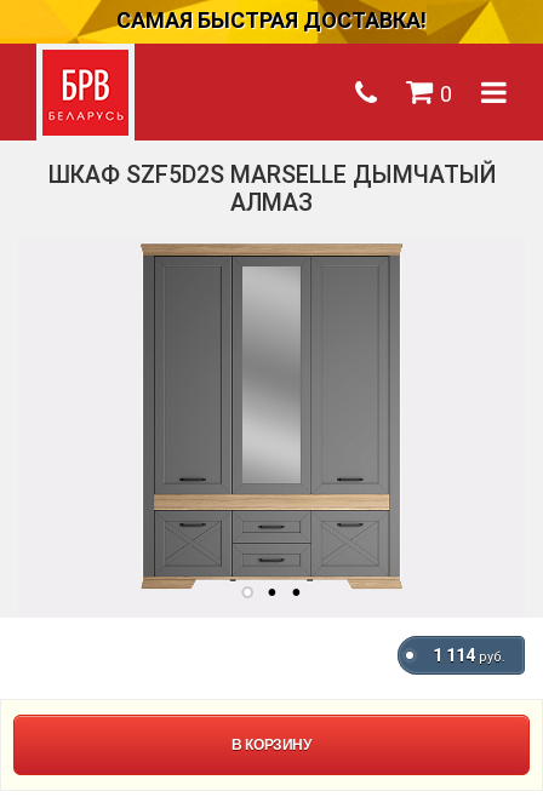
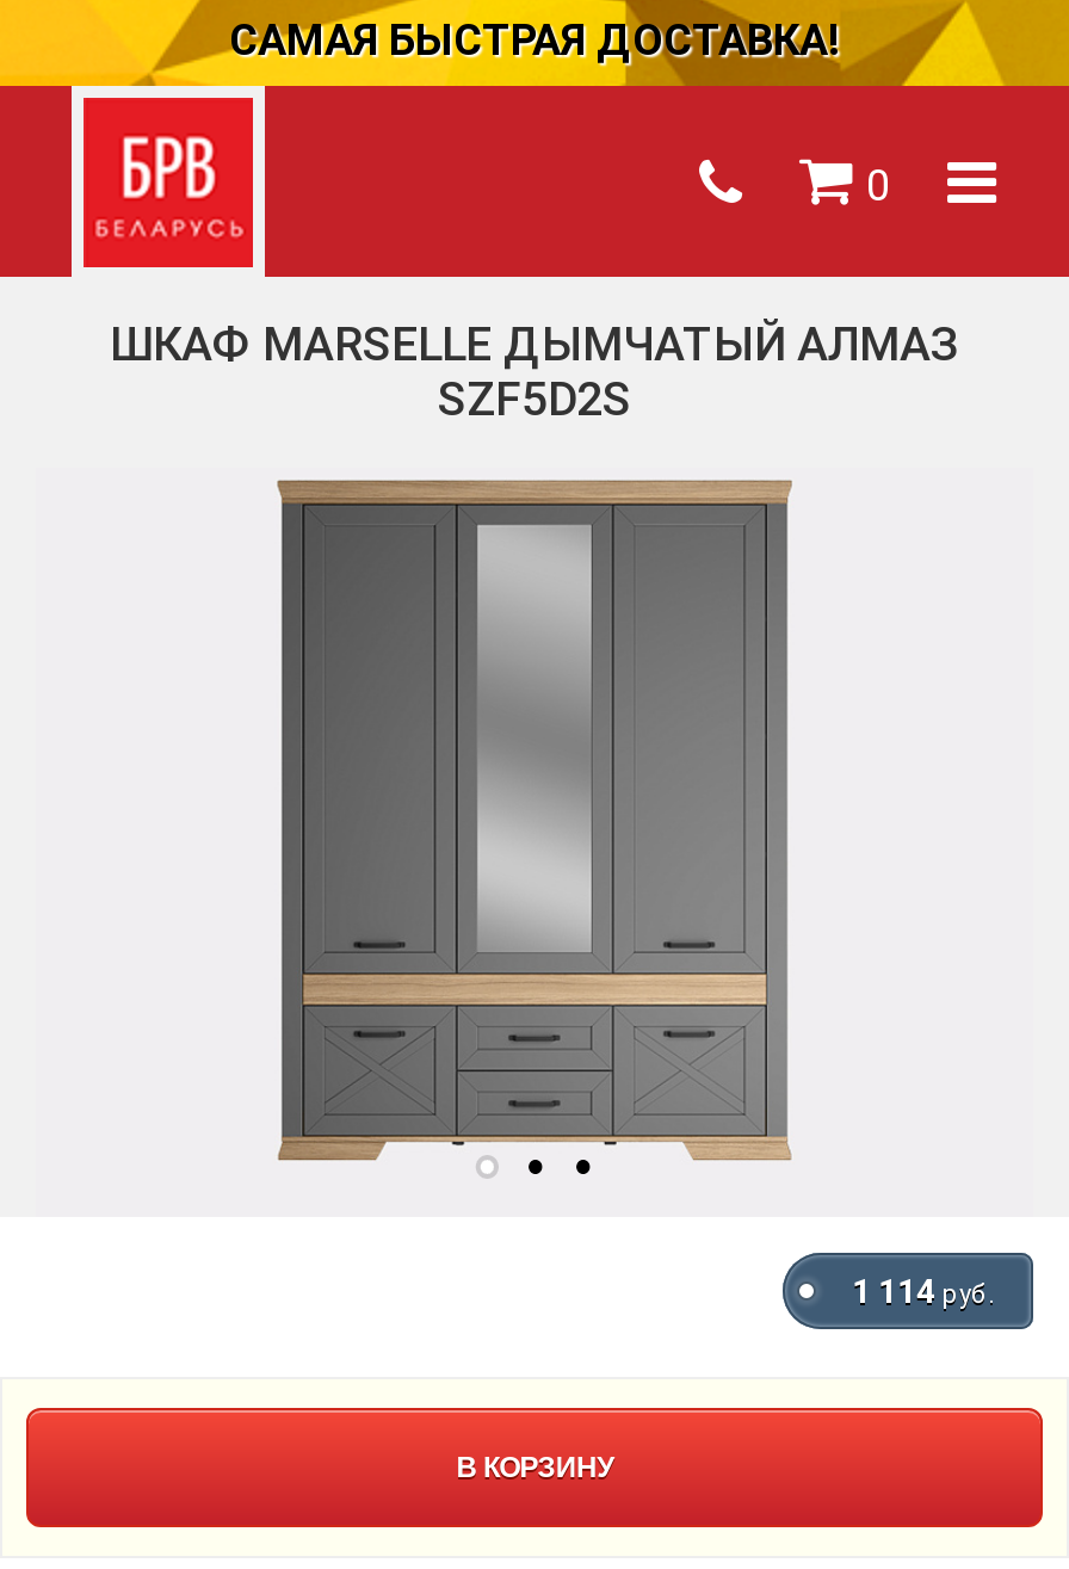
[48,161,495,217] ШКАФ SZF5D2S MARSELLE ДЫМЧАТЫЙ | АЛМАЗ -> [110,317,959,427] ШКАФ MARSELLE ДЫМЧАТЫЙ АЛМАЗ | SZF5D2S

